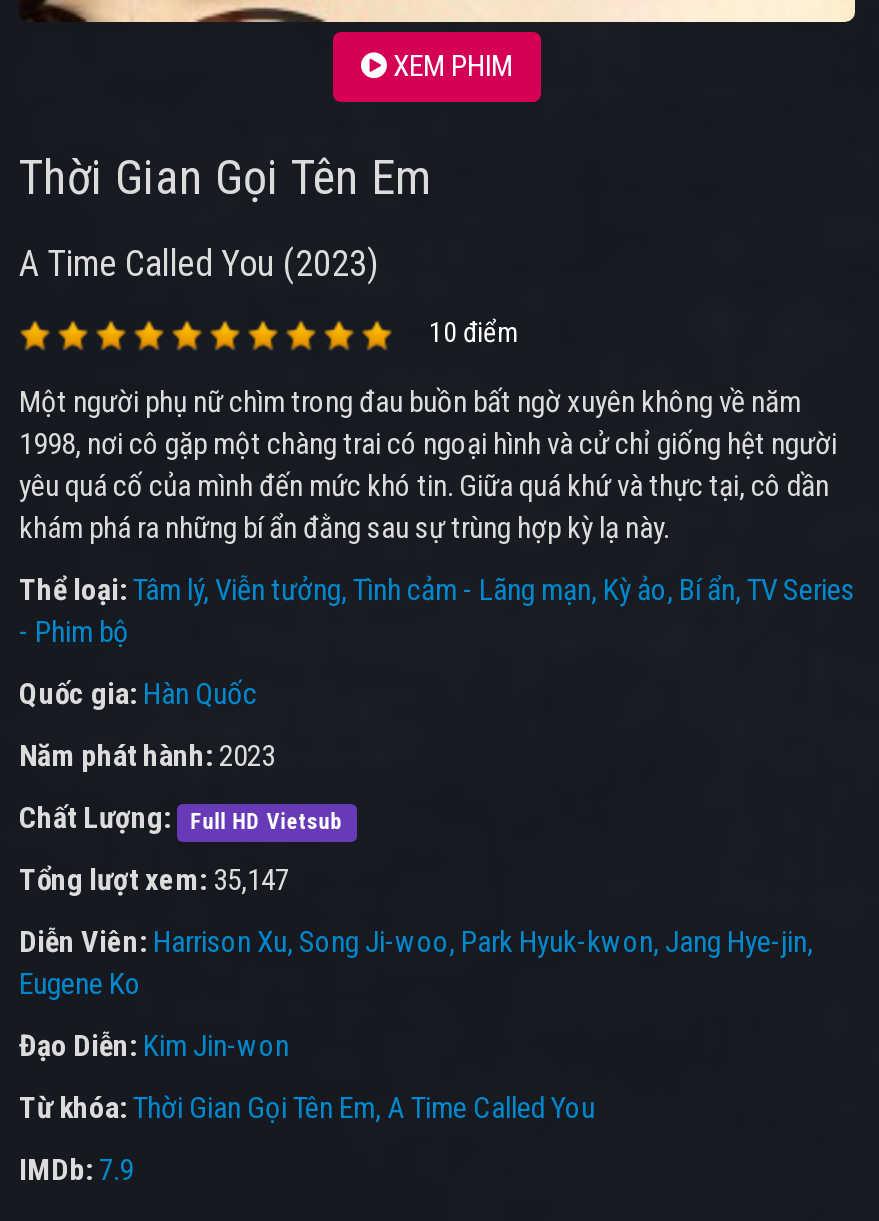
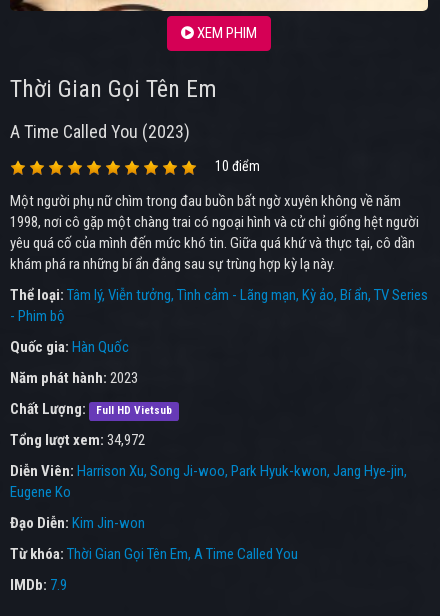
[19,863,289,899] Tổng lượt xem: 35,147 -> [10,431,145,449] Tổng lượt xem: 34,972

